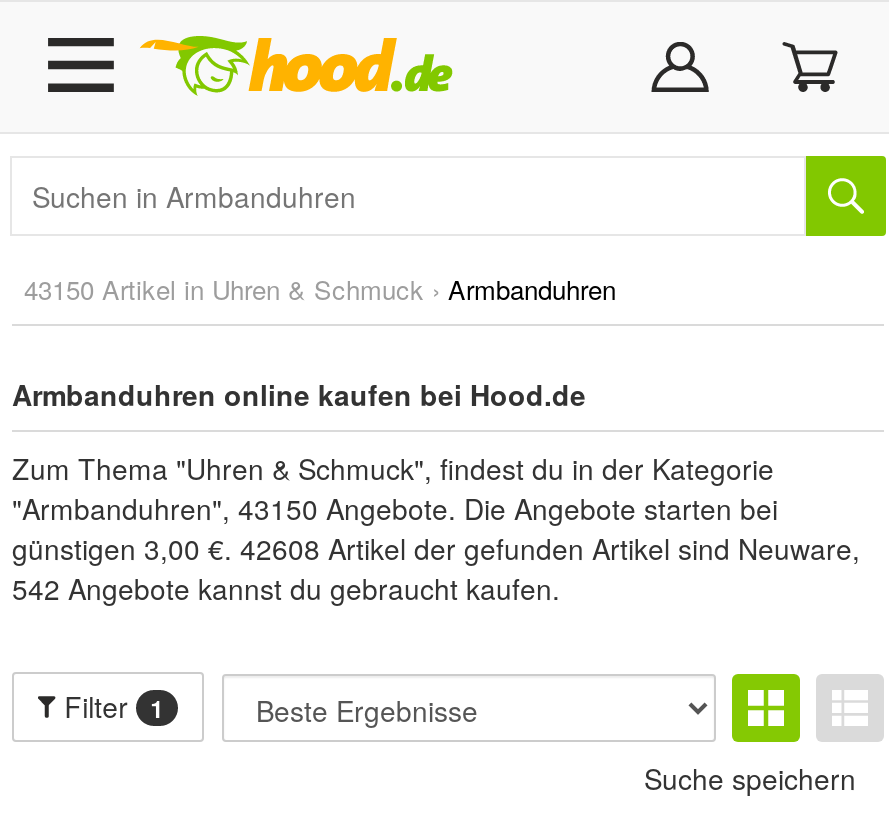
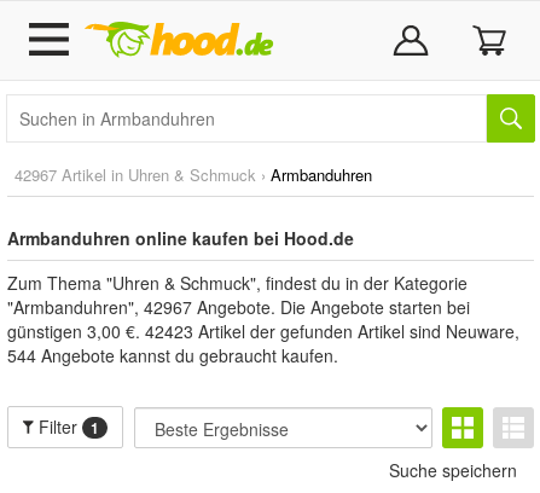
[24,270,616,308] 43150 Artikel in Uhren & Schmuck › Armbanduhren -> [14,163,372,186] 42967 Artikel in Uhren & Schmuck › Armbanduhren
[12,488,778,528] "Armbanduhren", 43150 Angebote. Die Angebote starten bei -> [7,295,470,319] "Armbanduhren", 42967 Angebote. Die Angebote starten bei
[12,528,860,568] günstigen 3,00 €. 42608 Artikel der gefunden Artikel sind Neuware, -> [7,319,519,343] günstigen 3,00 €. 42423 Artikel der gefunden Artikel sind Neuware,
[12,568,560,608] 542 Angebote kannst du gebraucht kaufen. -> [7,343,338,367] 544 Angebote kannst du gebraucht kaufen.

